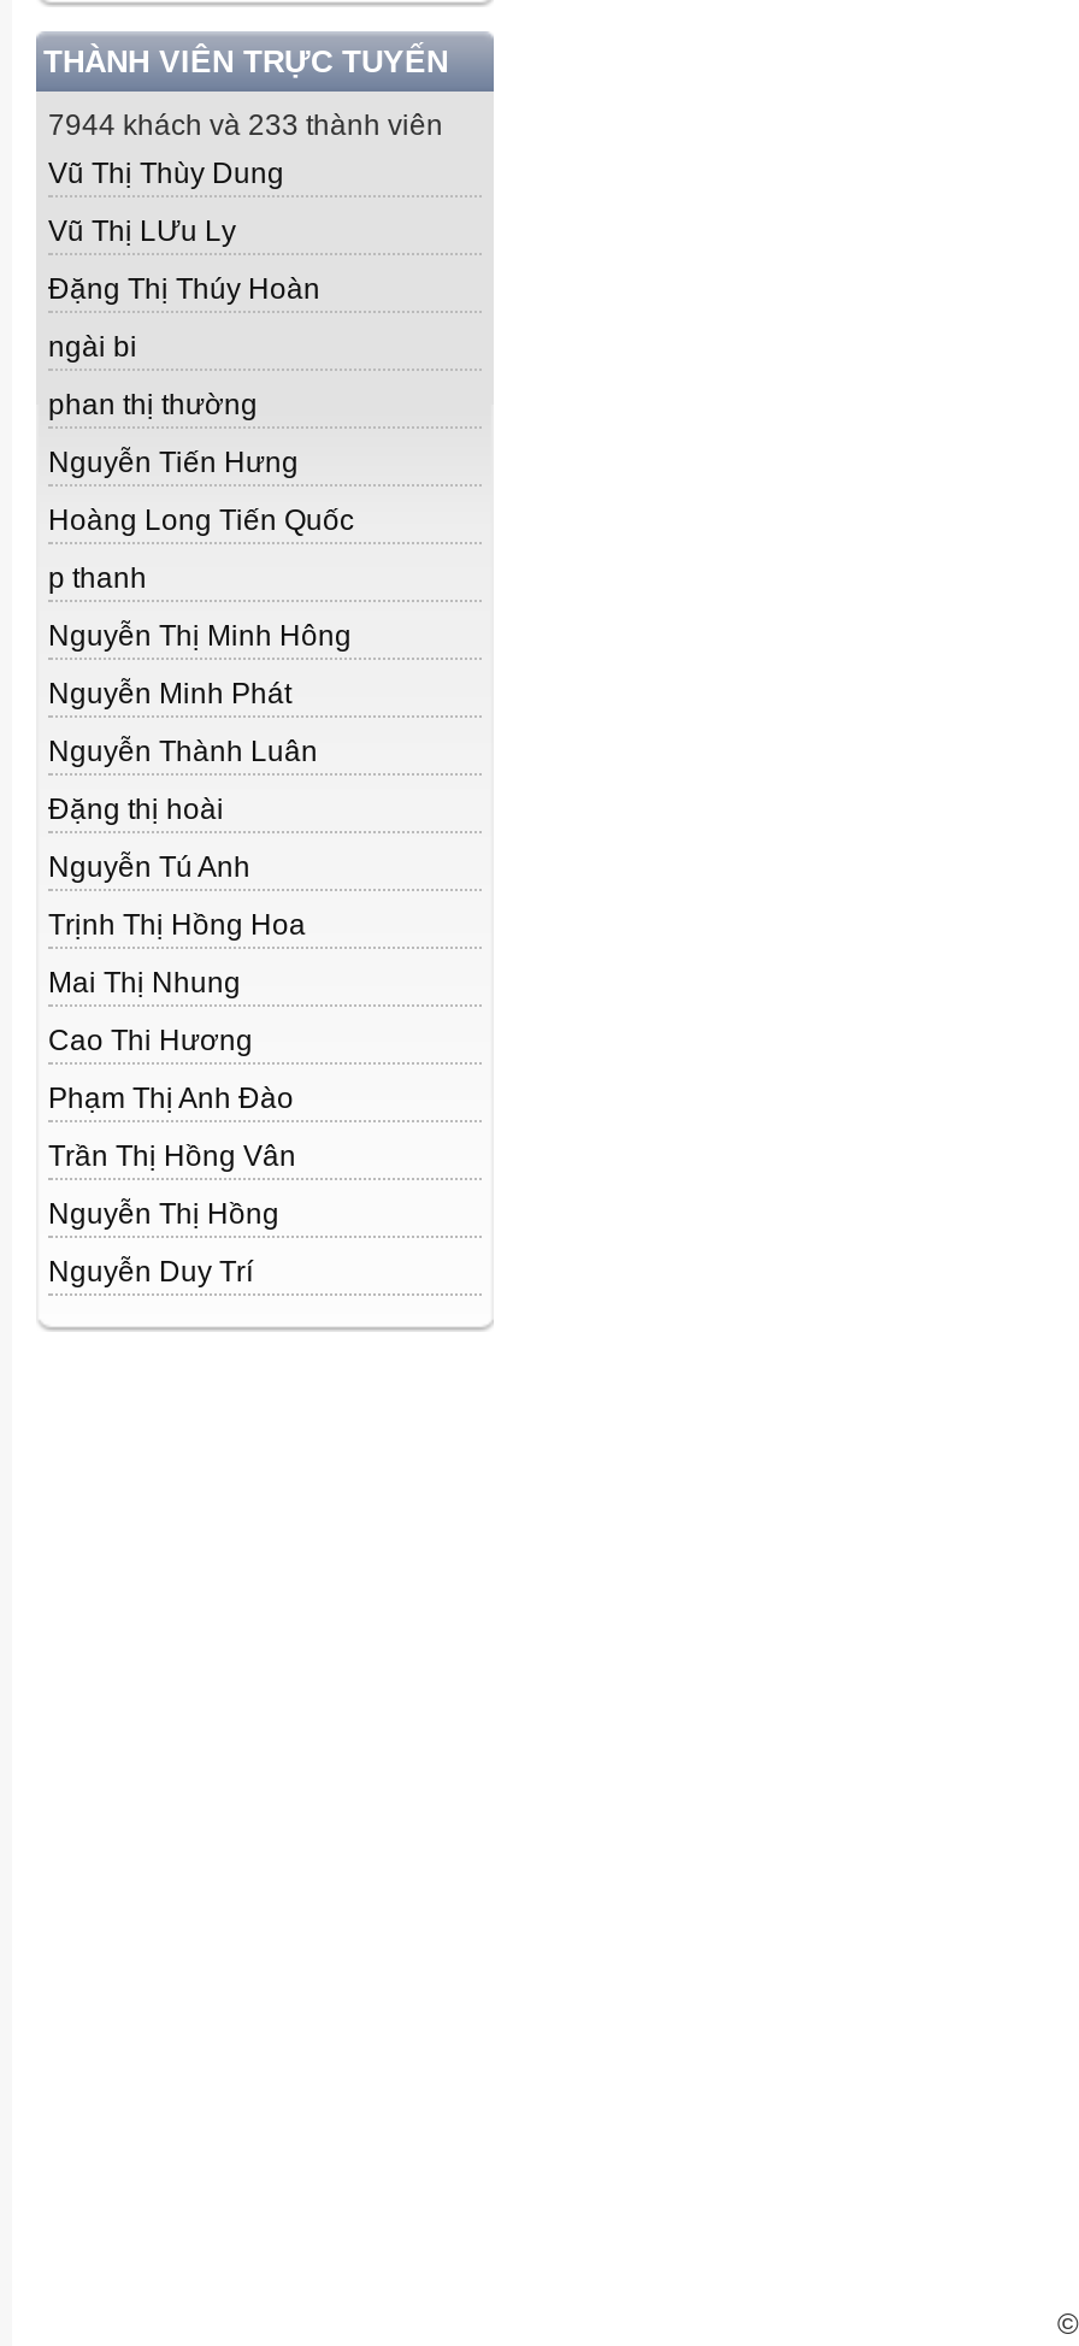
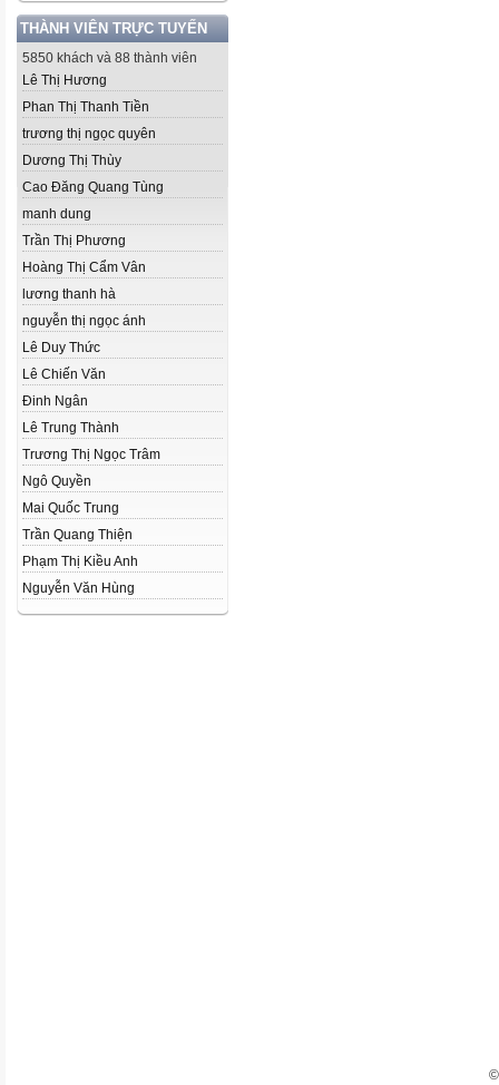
[48,108,443,190] 7944 khách và 233 thành viên | Vũ Thị Thùy Dung -> [22,50,197,88] 5850 khách và 88 thành viên | Lê Thị Hương
[48,214,236,248] Vũ Thị LƯu Ly -> [22,99,149,115] Phan Thị Thanh Tiền
[48,272,320,306] Đặng Thị Thúy Hoàn -> [22,126,156,141] trương thị ngọc quyên
[48,330,137,364] ngài bi -> [22,153,121,168] Dương Thị Thùy
[48,388,258,422] phan thị thường -> [22,179,164,195] Cao Đăng Quang Tùng
[48,446,299,479] Nguyễn Tiến Hưng -> [22,206,91,222] manh dung
[48,503,354,537] Hoàng Long Tiến Quốc -> [22,233,126,248] Trần Thị Phương
[48,561,147,595] p thanh -> [22,260,146,275] Hoàng Thị Cẩm Vân
[48,619,352,653] Nguyễn Thị Minh Hông -> [22,286,116,302] lương thanh hà
[48,677,291,711] Nguyễn Minh Phát -> [22,313,146,329] nguyễn thị ngọc ánh
[48,735,318,768] Nguyễn Thành Luân -> [22,340,100,355] Lê Duy Thức
[48,792,224,826] Đặng thị hoài -> [22,366,106,382] Lê Chiến Văn
[48,850,250,884] Nguyễn Tú Anh -> [22,393,88,409] Đinh Ngân
[48,908,306,942] Trịnh Thị Hồng Hoa -> [22,420,119,436] Lê Trung Thành
[48,966,241,1000] Mai Thị Nhung -> [22,447,160,462] Trương Thị Ngọc Trâm
[48,1024,253,1057] Cao Thi Hương -> [22,473,91,489] Ngô Quyền
[48,1081,294,1115] Phạm Thị Anh Đào -> [22,500,119,516] Mai Quốc Trung
[48,1139,296,1173] Trần Thị Hồng Vân -> [22,527,133,542] Trần Quang Thiện
[48,1197,279,1231] Nguyễn Thị Hồng -> [22,554,138,569] Phạm Thị Kiều Anh
[48,1255,253,1289] Nguyễn Duy Trí -> [22,580,135,596] Nguyễn Văn Hùng

